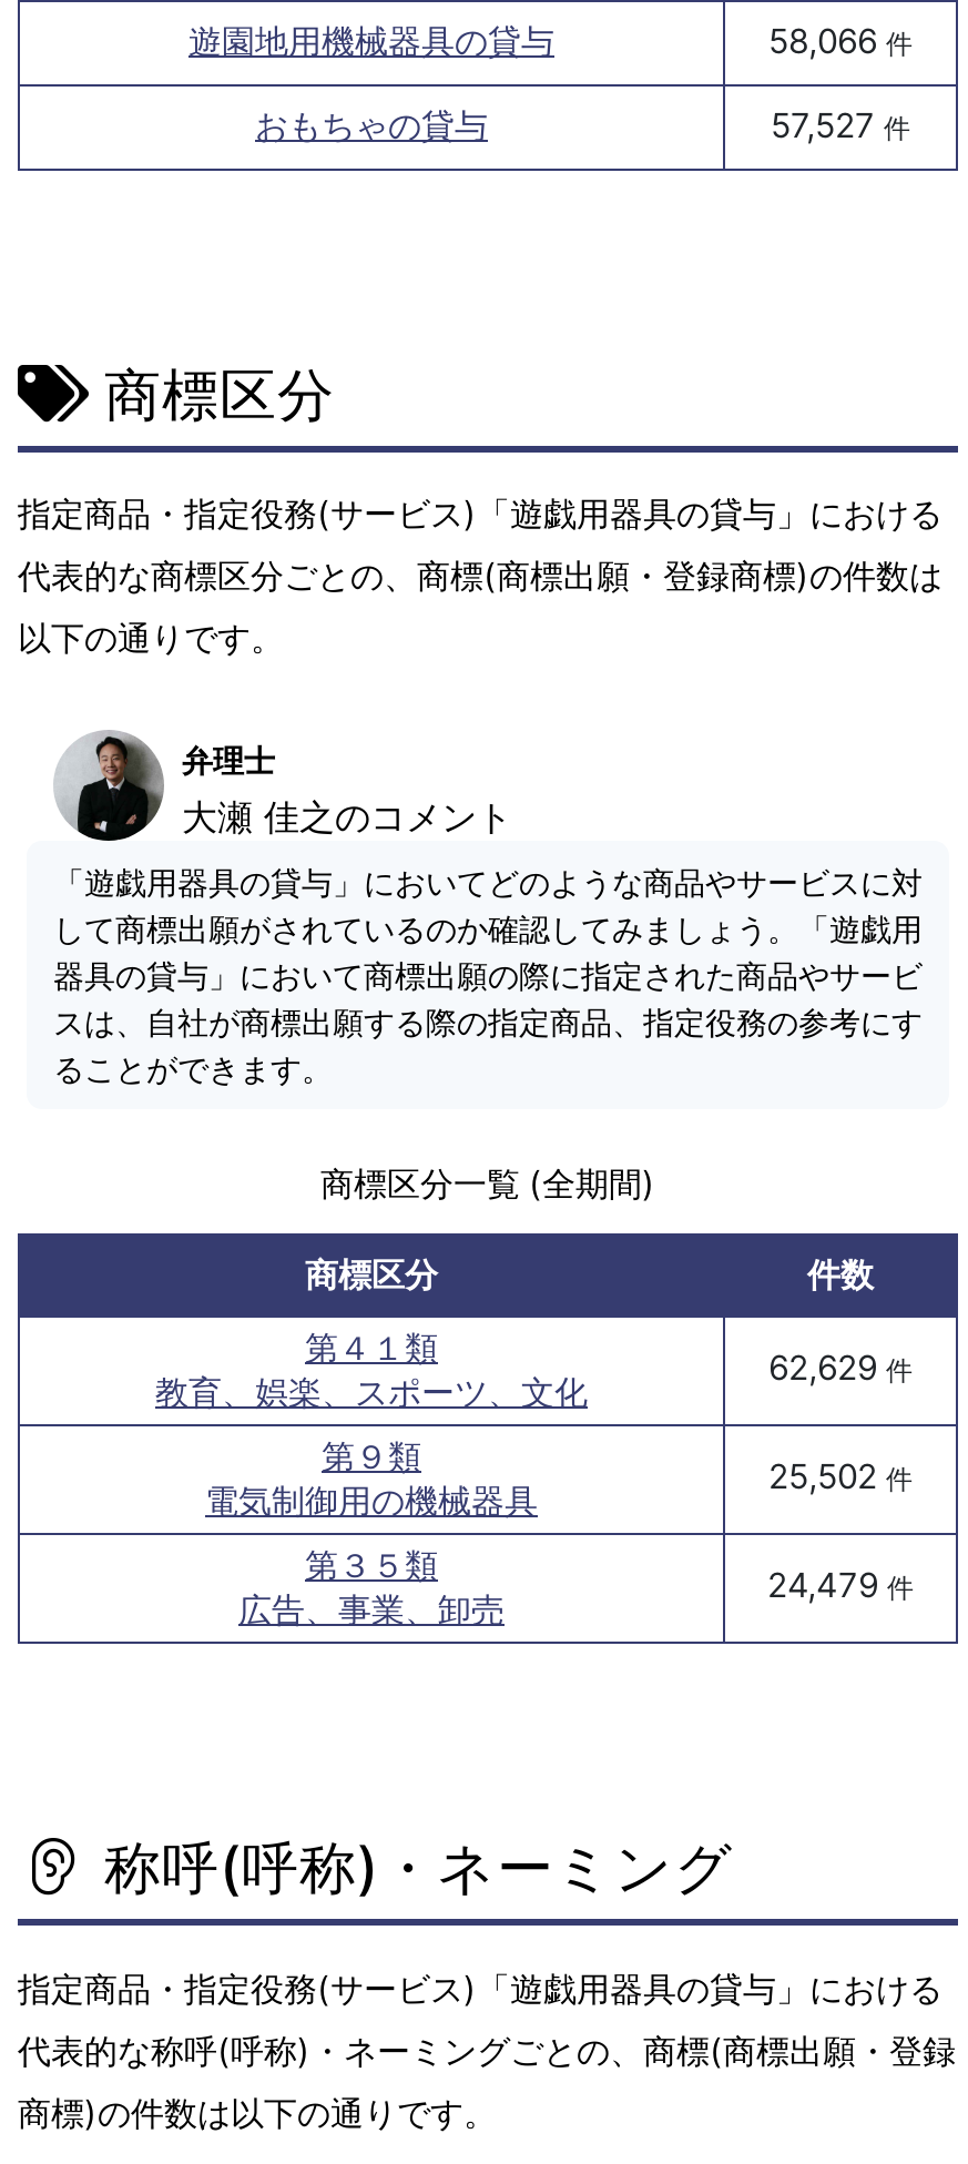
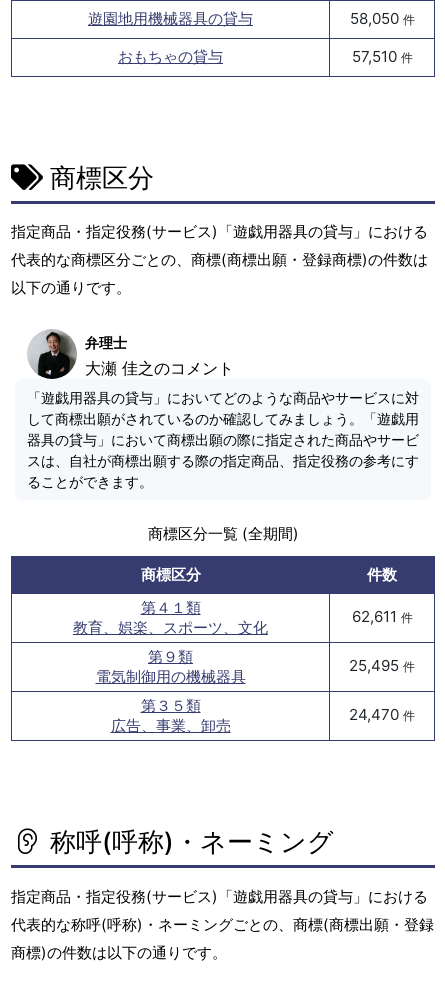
[768,20,913,62] 58,066件 -> [349,9,414,28] 58,050件
[771,104,910,146] 57,527件 -> [351,47,412,66] 57,510件
[768,1347,913,1390] 62,629件 -> [351,607,412,626] 62,611件
[768,1456,913,1498] 25,502件 -> [349,656,415,675] 25,495件
[767,1565,914,1607] 24,479件 -> [349,705,415,724] 24,470件

